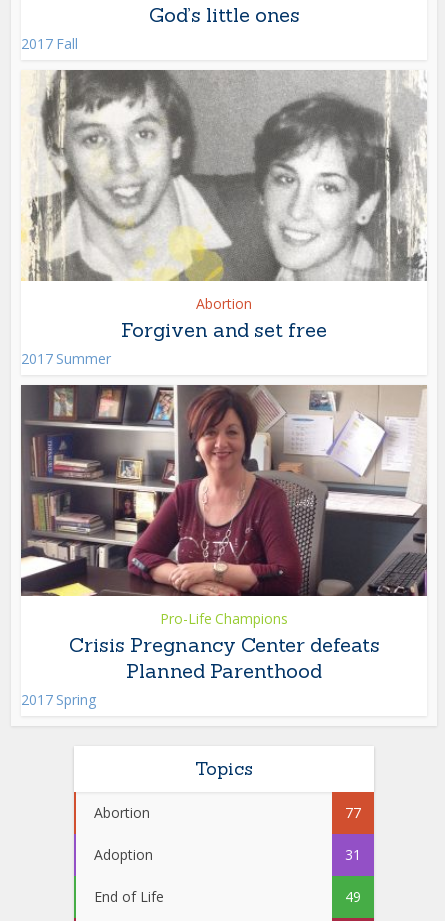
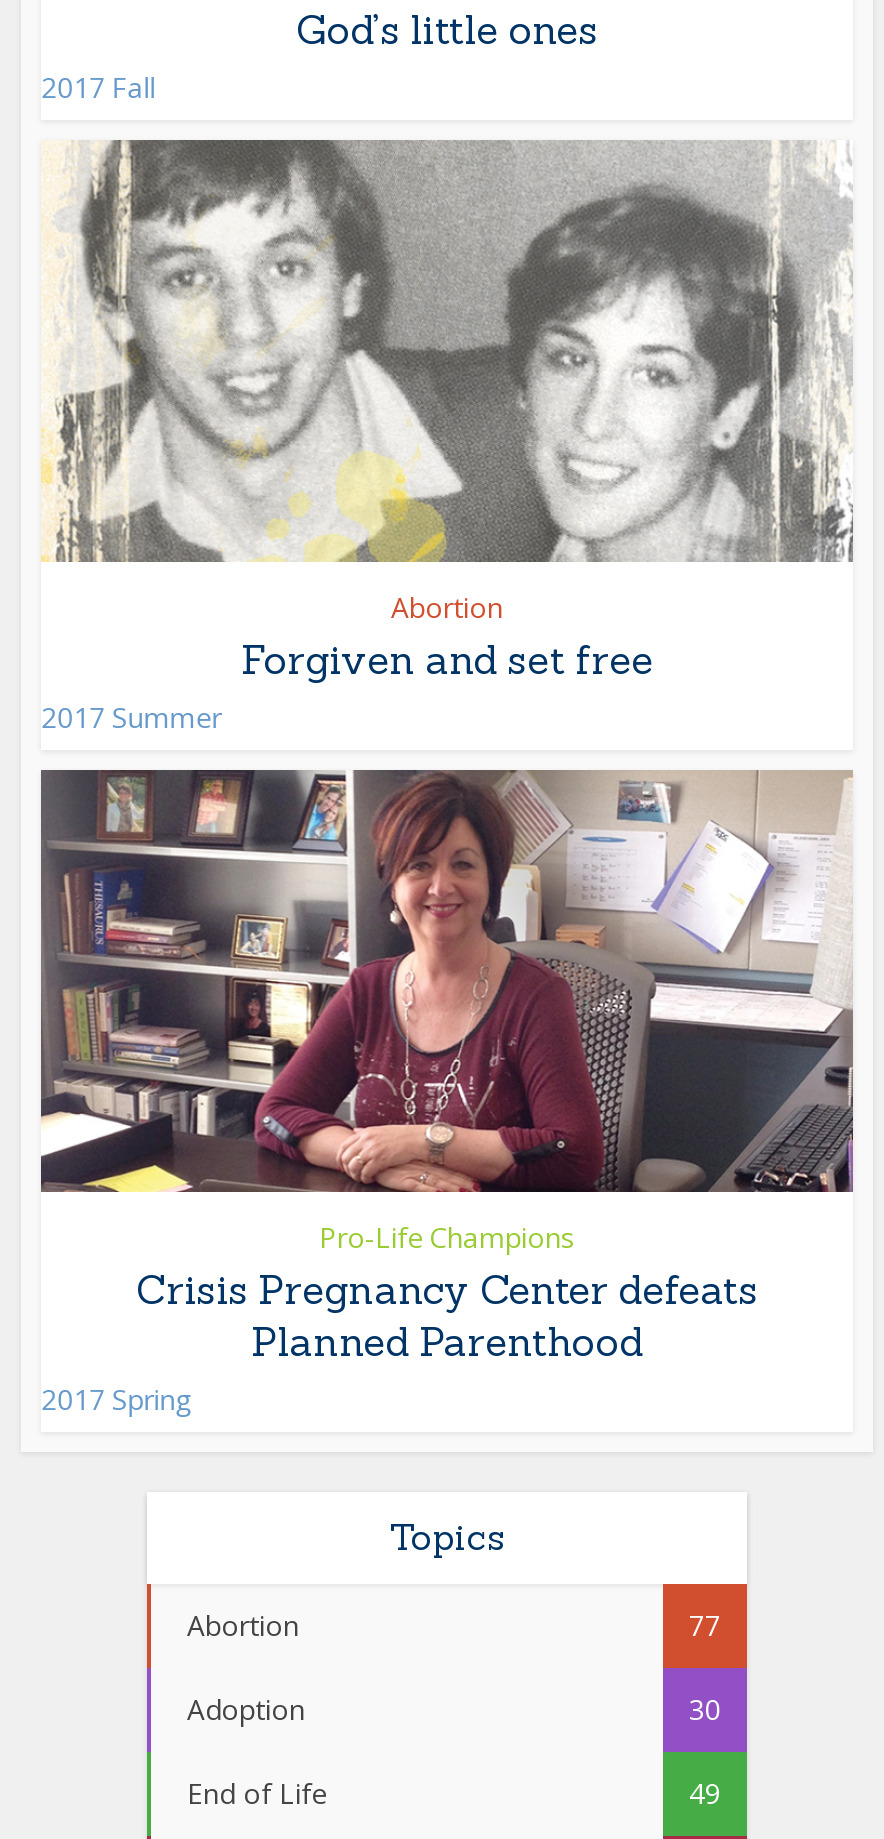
[345,845,361,864] 31 -> [689,1690,721,1728] 30

